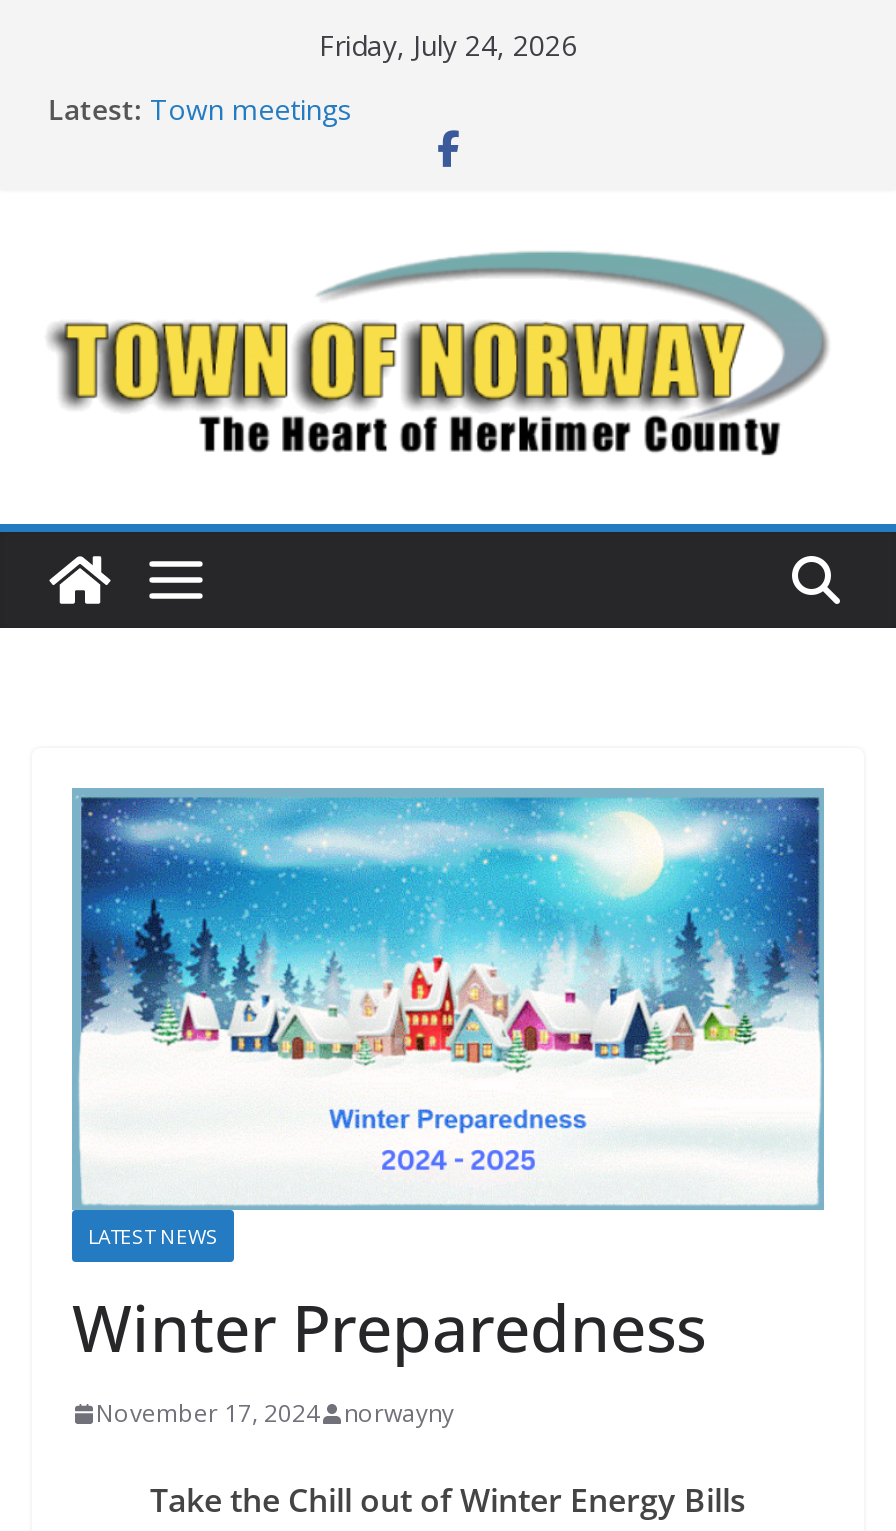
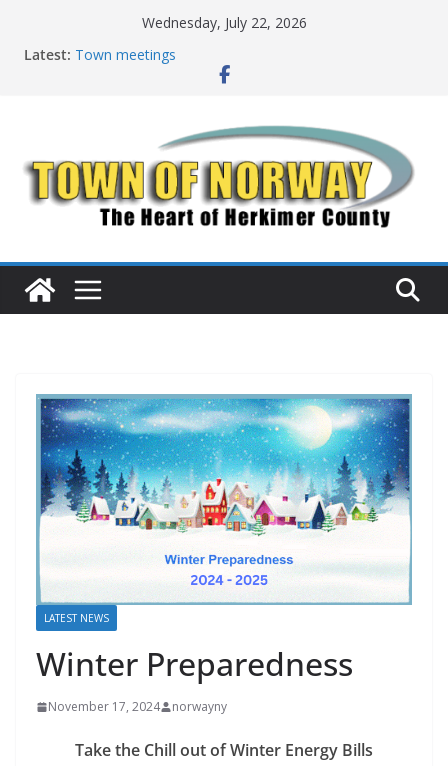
[319,26,577,64] Friday, July 24, 2026 -> [141,13,306,32] Wednesday, July 22, 2026

